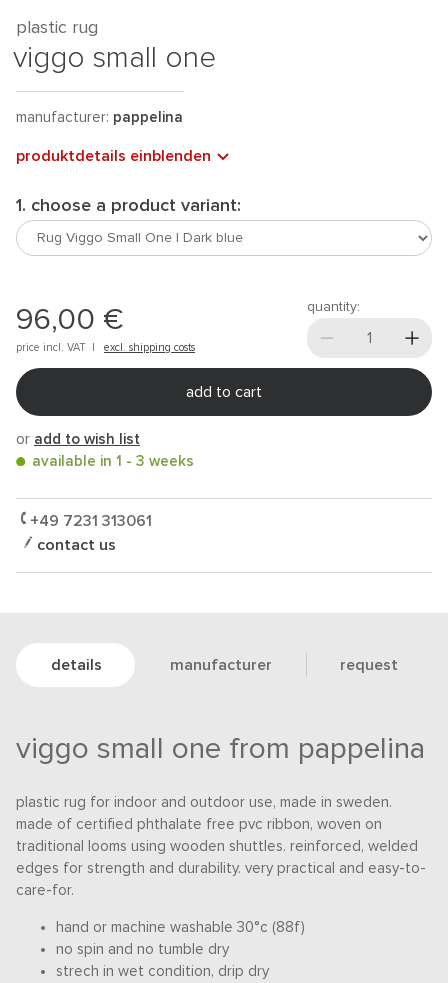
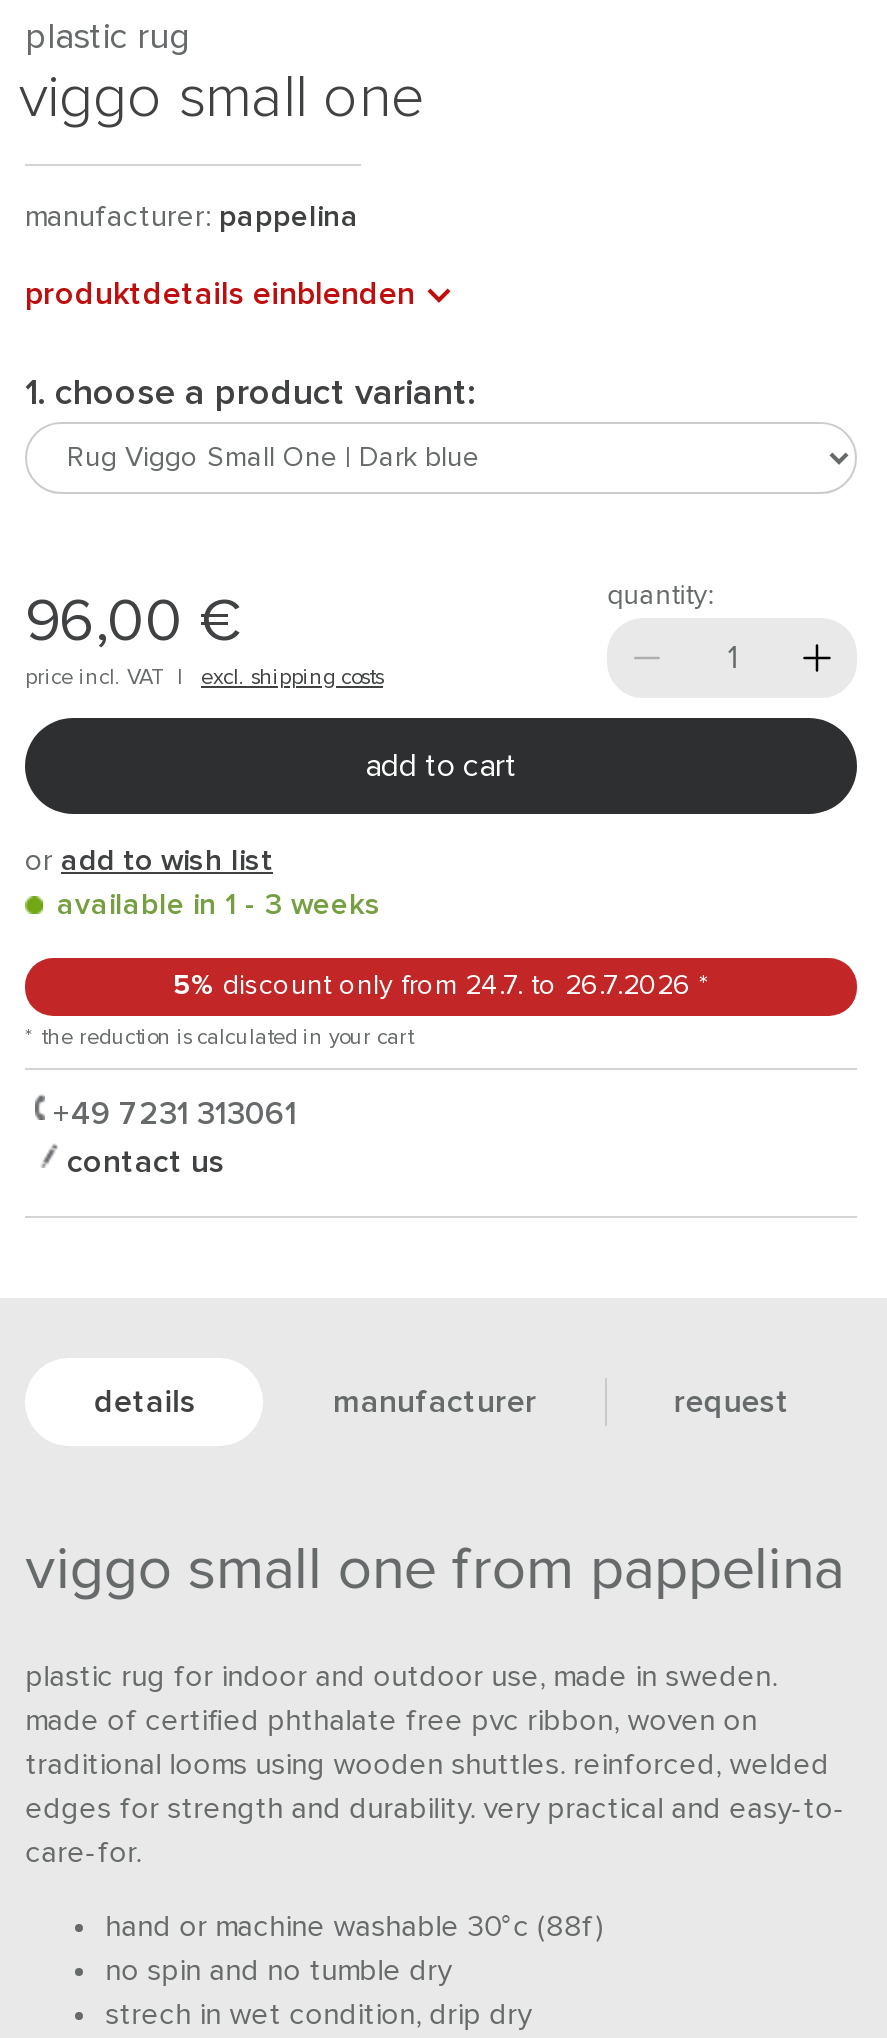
none -> [25,972,709,1048] 5% discount only from 24.7. to 26.7.2026 * | * the reduction is calculated in your cart

